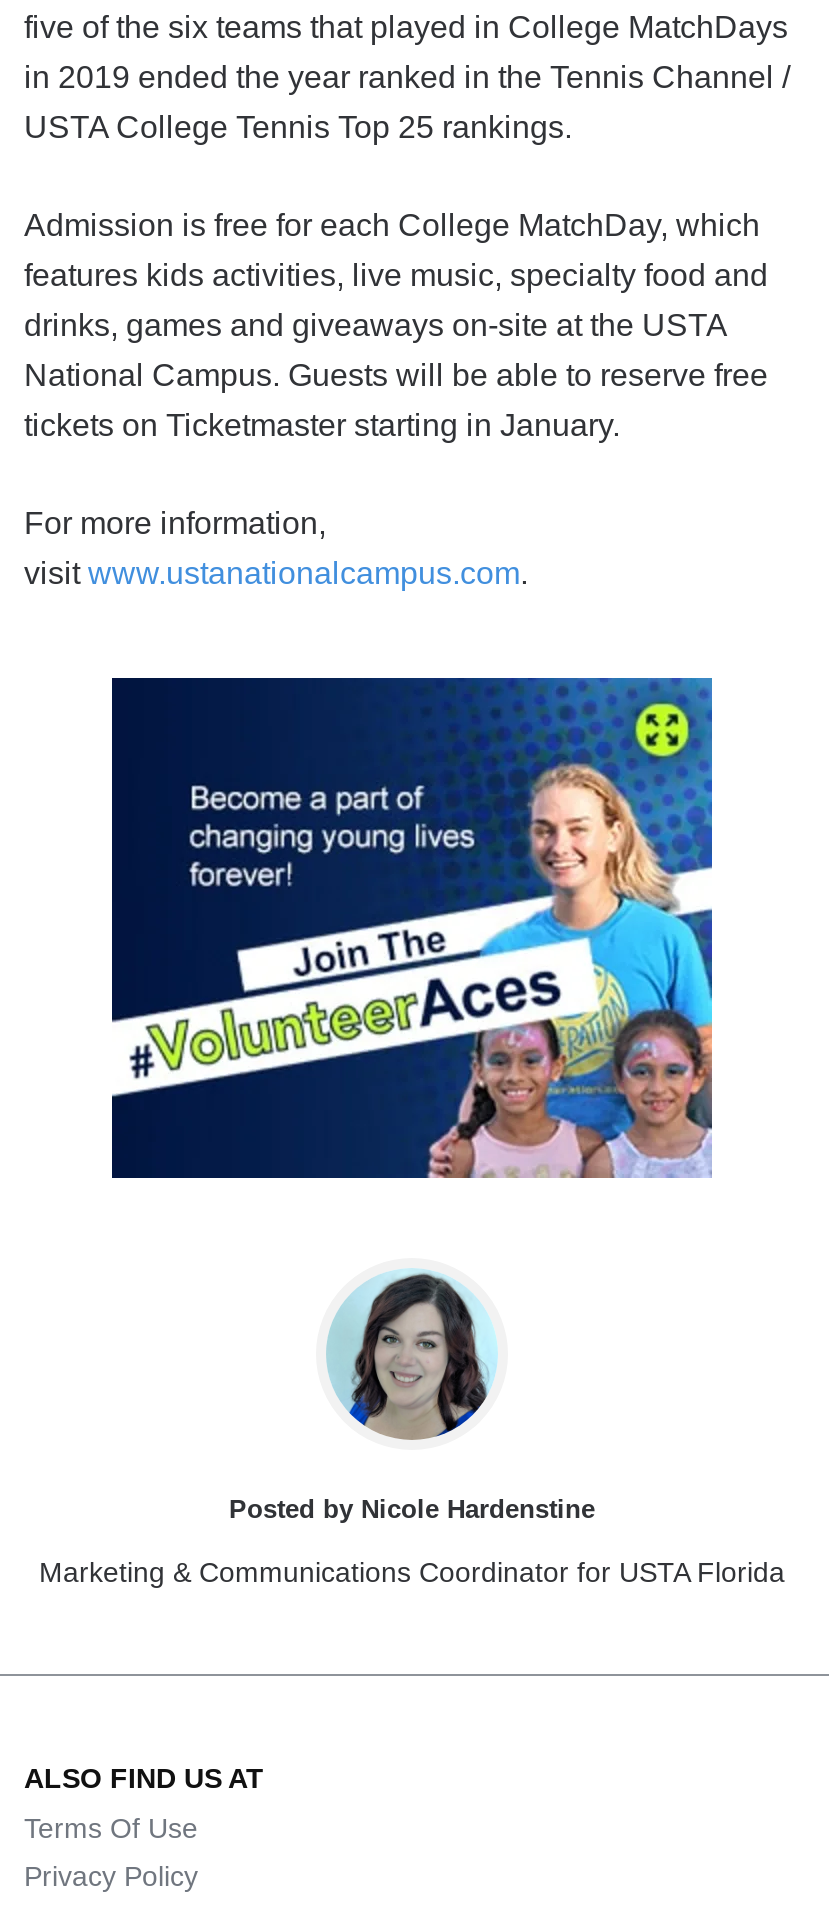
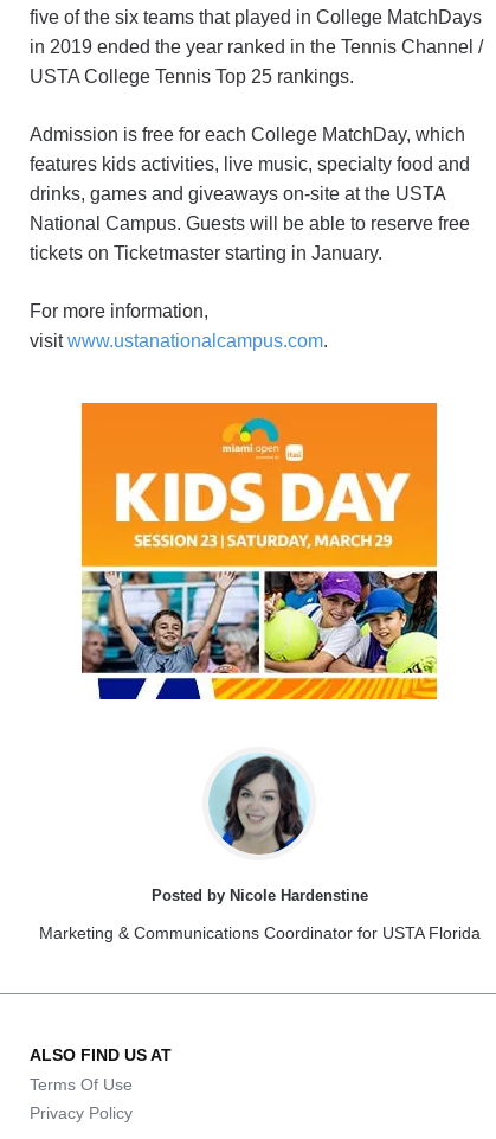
[110,676,714,1180] [image] -> [80,402,438,700] [image]

